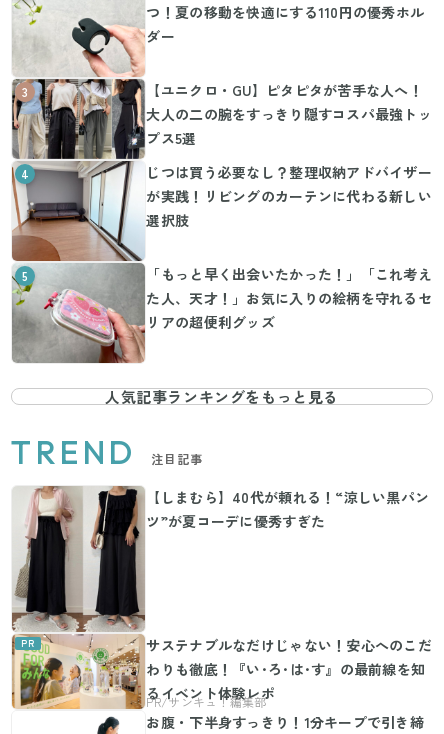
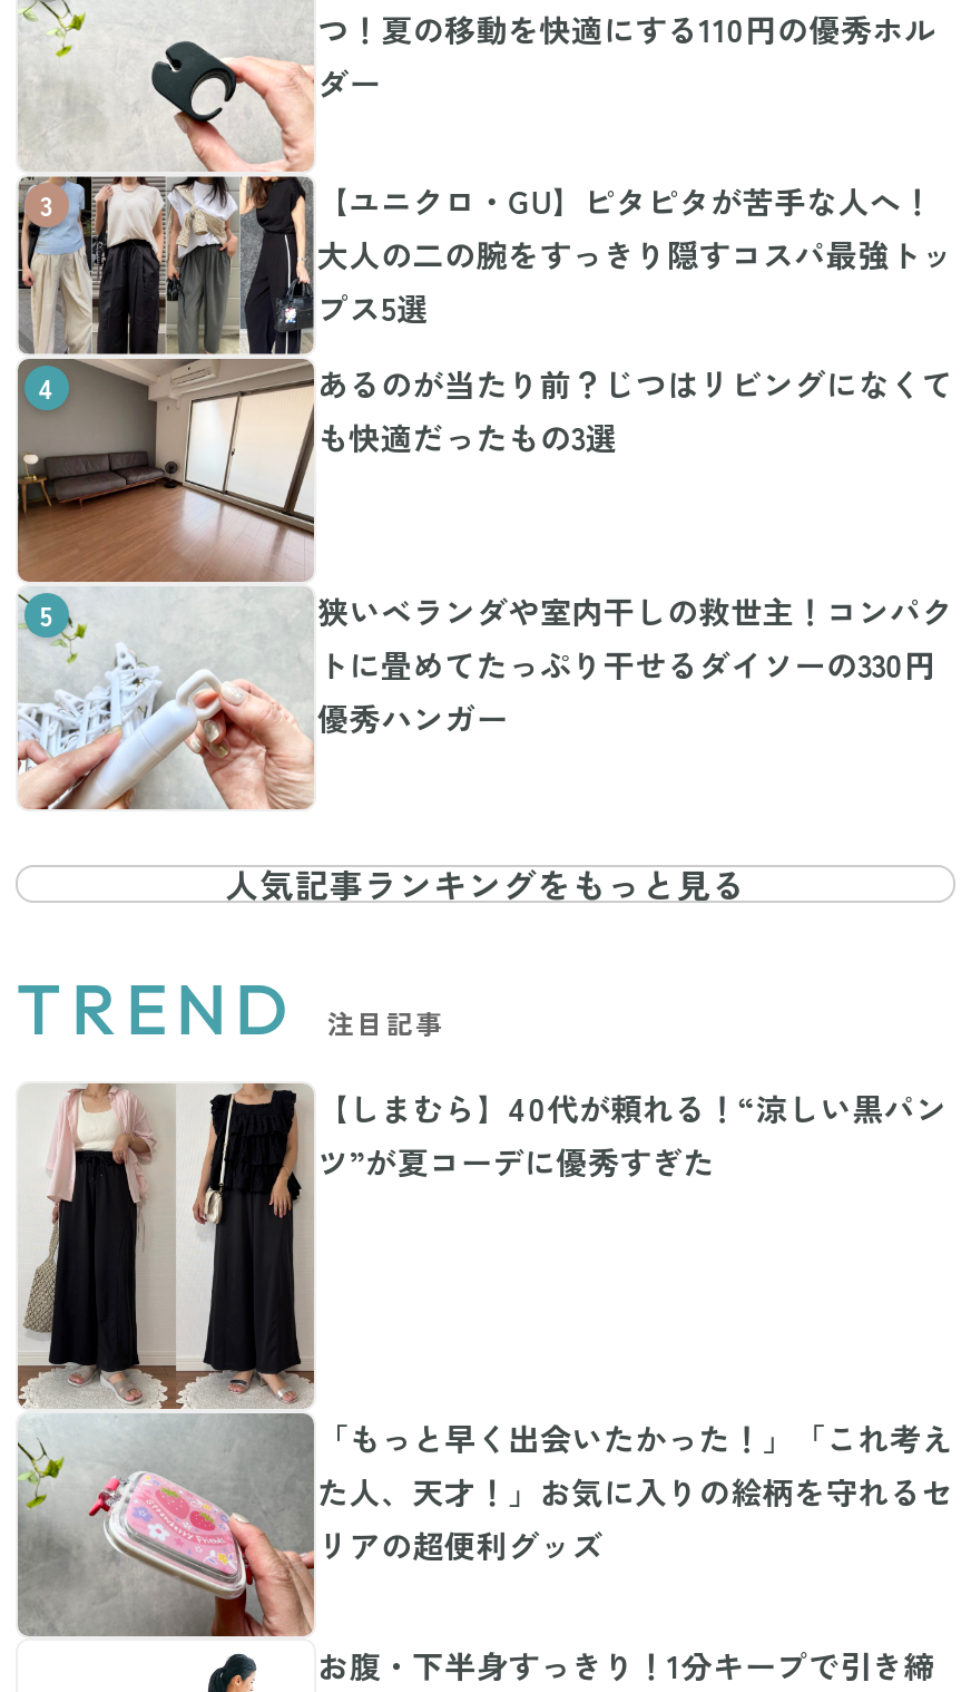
[11,161,432,364] [image] | じつは買う必要なし？整理収納アドバイザー | が実践！リビングのカーテンに代わる新しい | 選択肢 -> [16,359,953,809] [image] | あるのが当たり前？じつはリビングになくて | も快適だったもの3選
none -> [317,588,953,740] 狭いベランダや室内干しの救世主！コンパク | トに畳めてたっぷり干せるダイソーの330円 | 優秀ハンガー
moved [146,264,432,332] -> [317,1416,953,1567]: 「もっと早く出会いたかった！」「これ考え | た人、天才！」お気に入りの絵柄を守れるセ | リアの超便利グッズ
[12,634,132,710] [image] -> [18,1413,285,1638] [image]
[146,635,432,703] サステナブルなだけじゃない！安心へのこだ | わりも徹底！『い･ろ･は･す』の最前線を知 | るイベント体験レポ -> none

